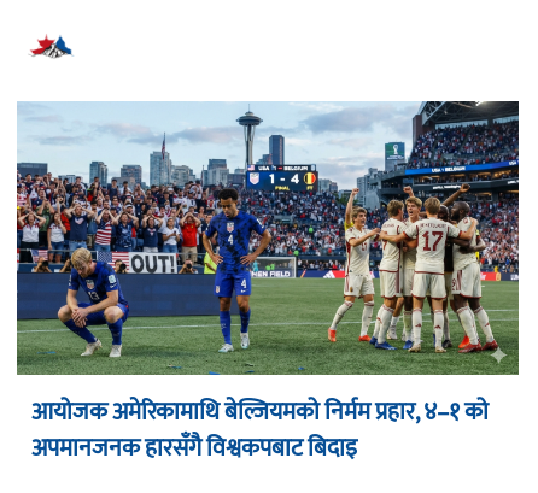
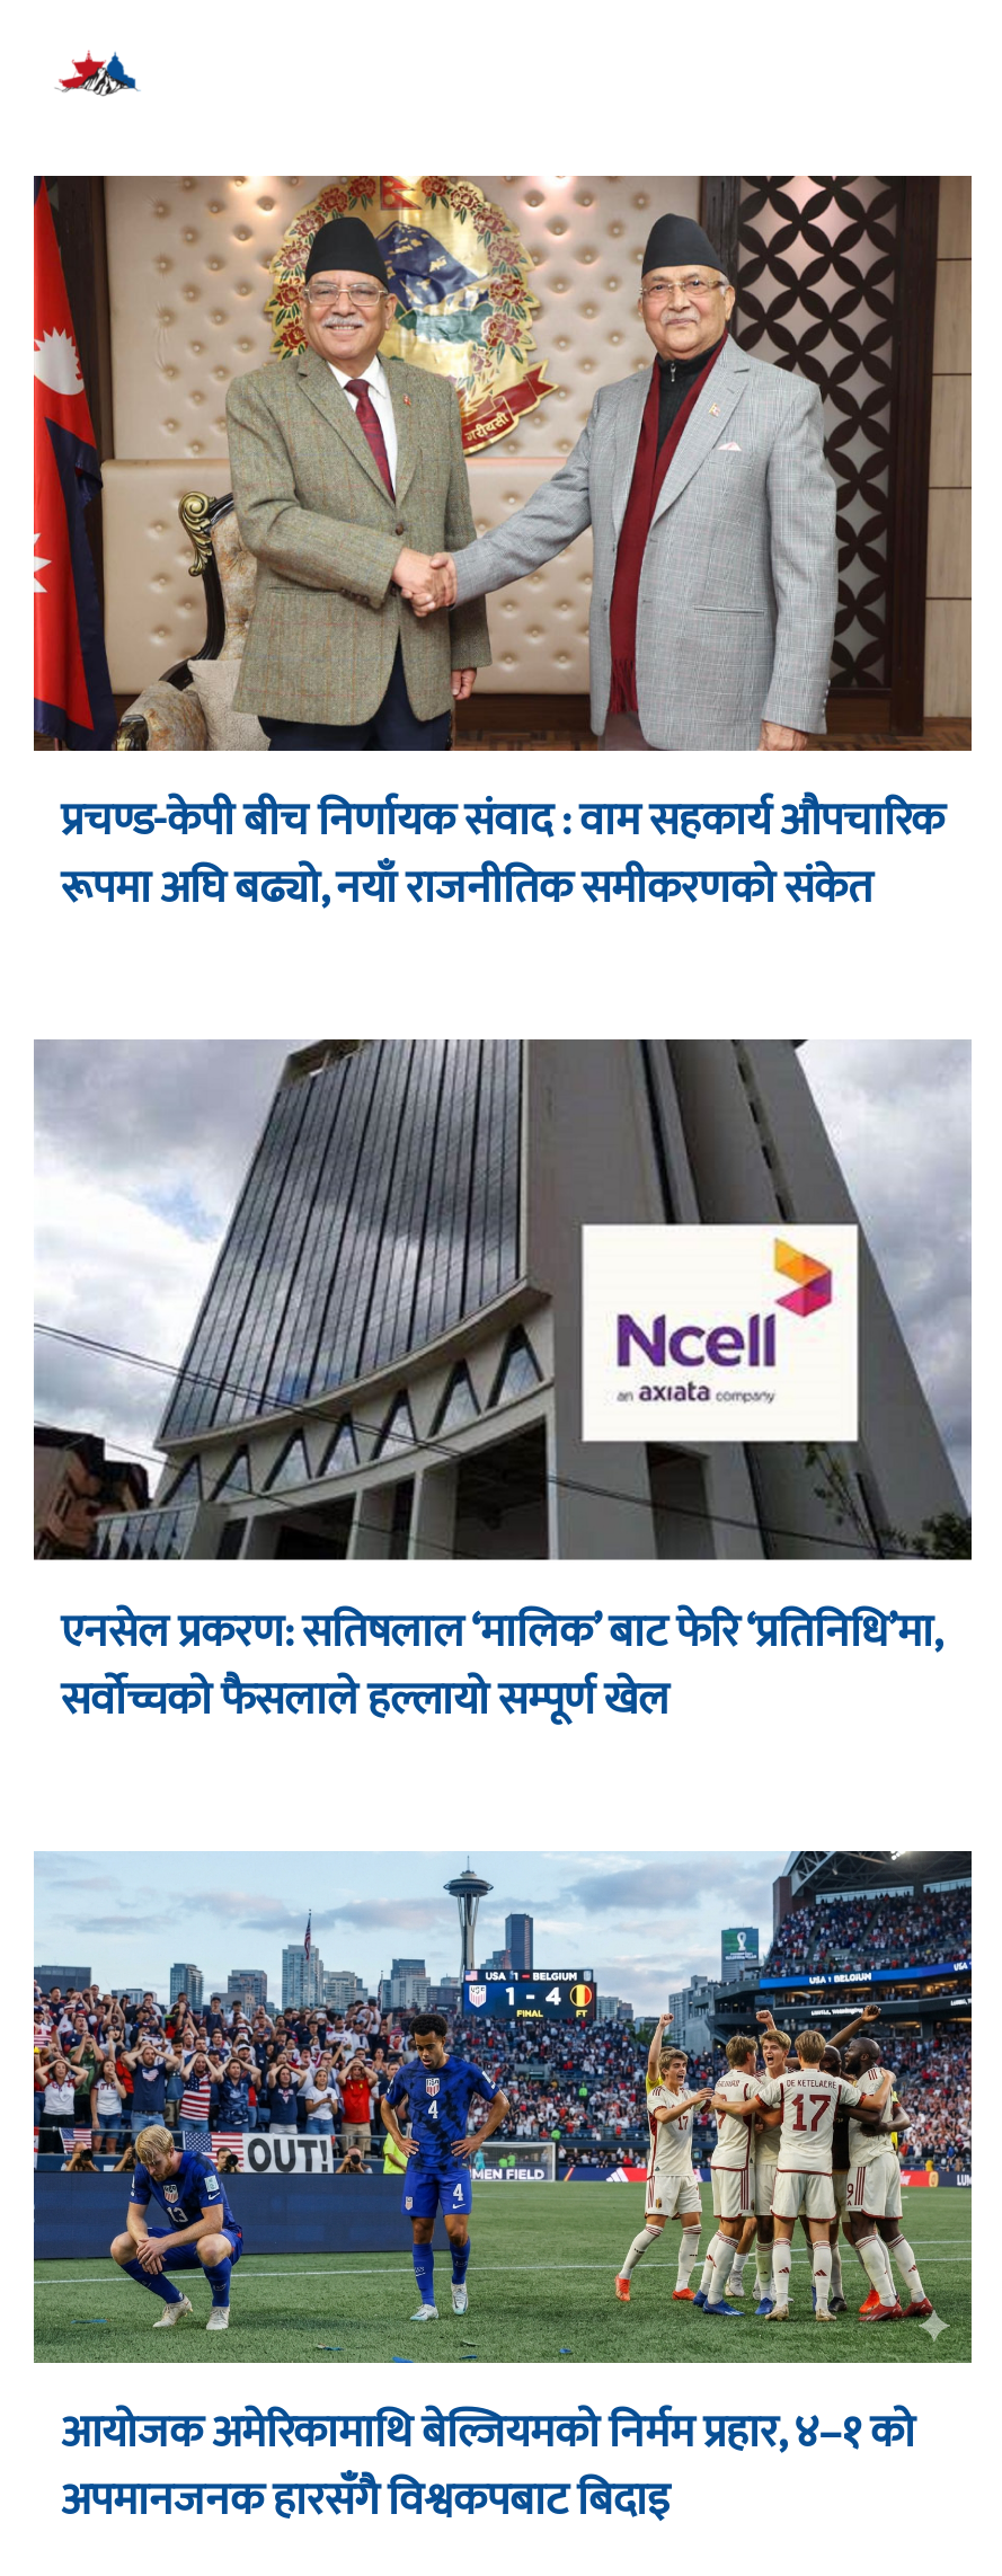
none -> [32,174,974,926] [image] | प्रचण्ड-केपी बीच निर्णायक संवाद : वाम सहकार्य औपचारिक | रूपमा अघि बढ्यो, नयाँ राजनीतिक समीकरणको संकेत
none -> [32,1037,974,1738] [image] | एनसेल प्रकरण: सतिषलाल ‘मालिक’ बाट फेरि ‘प्रतिनिधि’मा, | सर्वोच्चको फैसलाले हल्लायो सम्पूर्ण खेल

